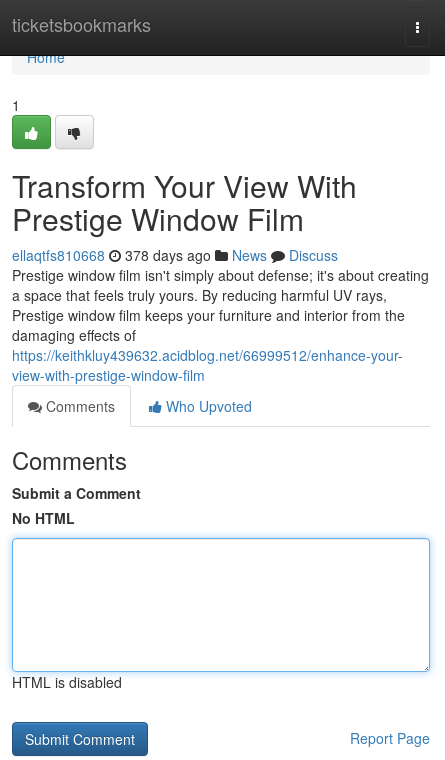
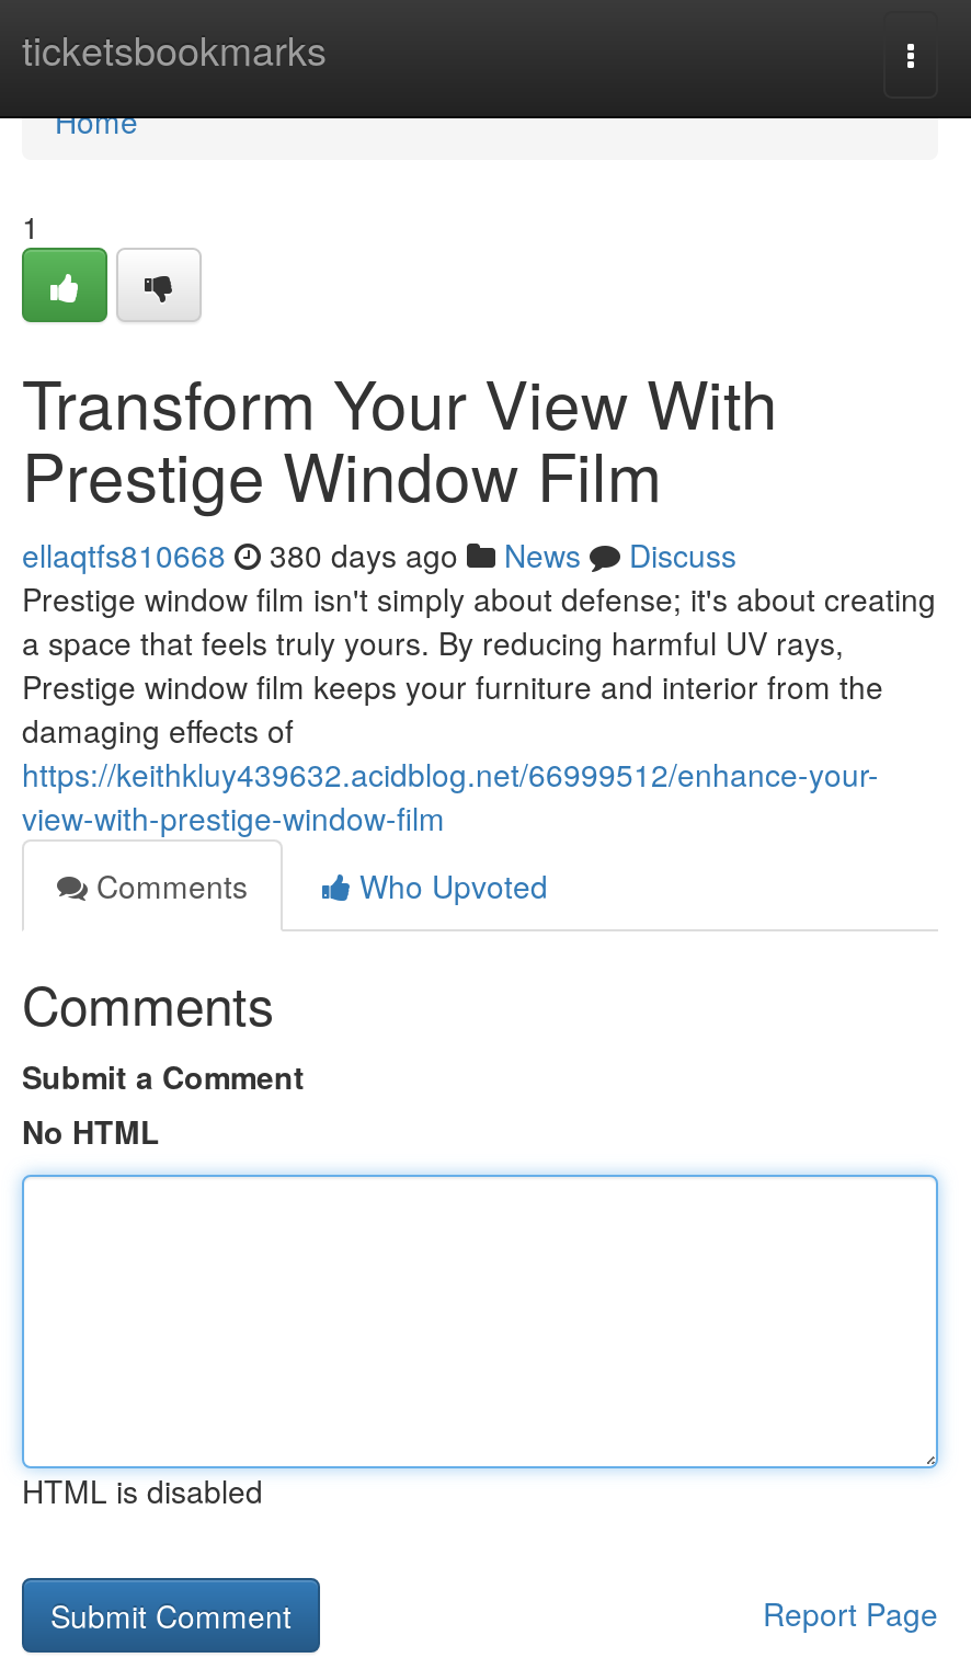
[12,245,338,265] ellaqtfs810668 378 days ago News Discuss -> [22,533,736,576] ellaqtfs810668 380 days ago News Discuss

